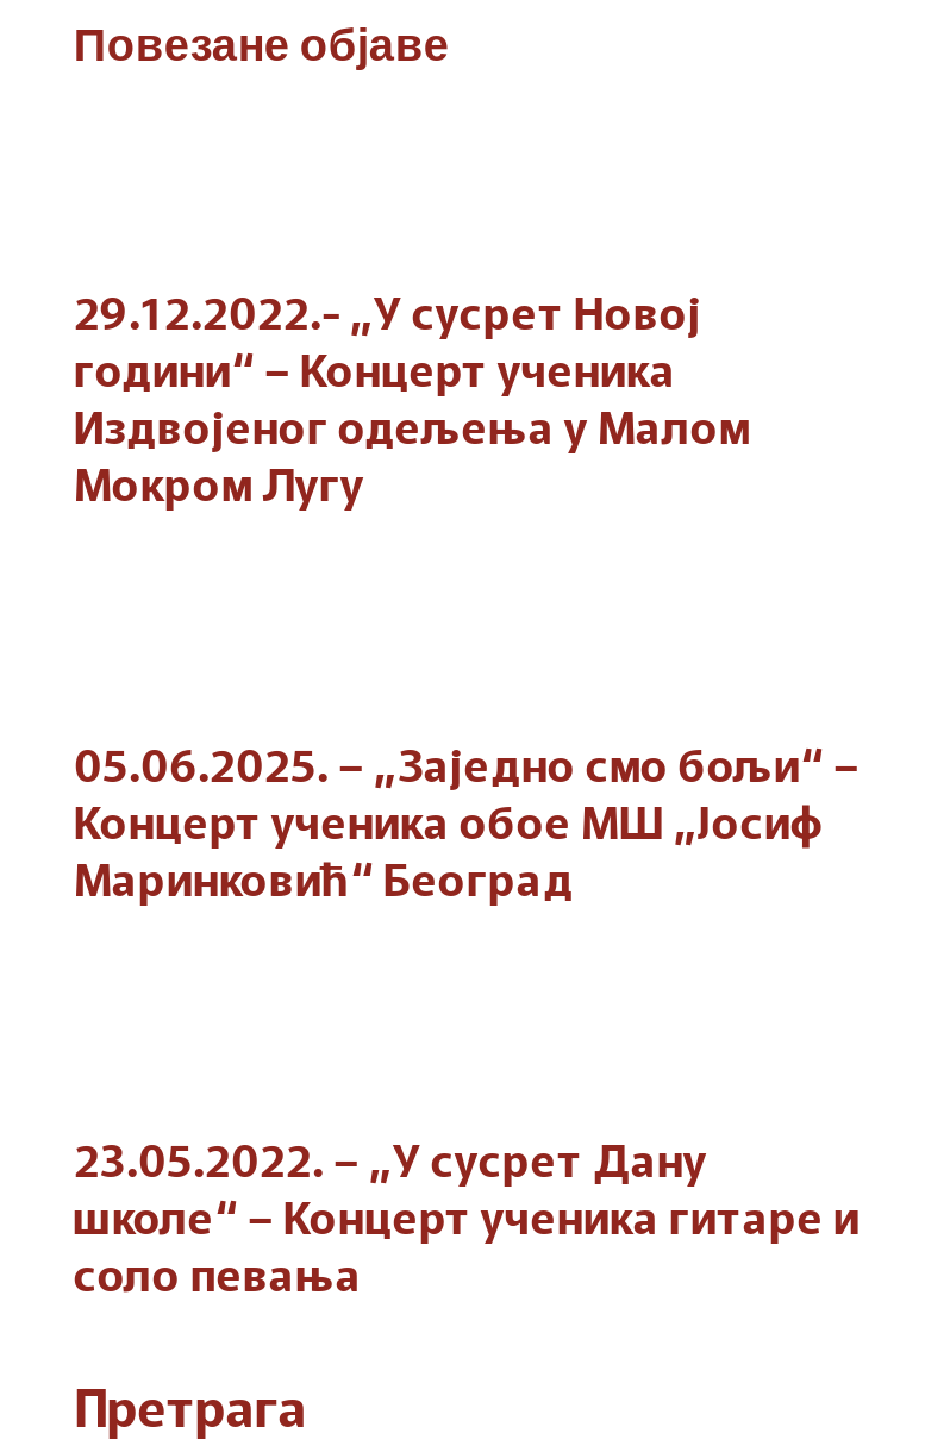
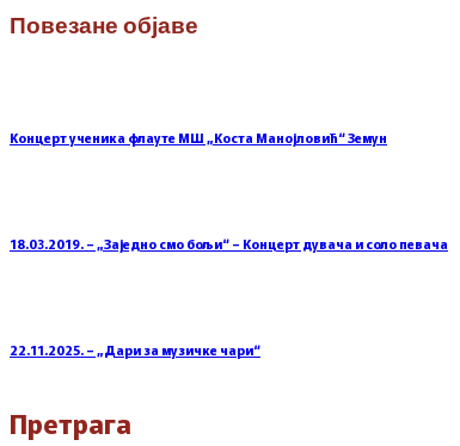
[73,277,750,513] 29.12.2022.- „У сусрет Новој | години“ – Концерт ученика | Издвојеног одељења у Малом | Мокром Лугу -> [10,129,387,147] Концерт ученика флауте МШ „Коста Манојловић“ Земун
[73,730,859,908] 05.06.2025. – „Заједно смо бољи“ – | Концерт ученика обое МШ „Јосиф | Маринковић“ Београд -> [10,235,448,253] 18.03.2019. – „Заједно смо бољи“ – Концерт дувача и соло певача
[73,1125,859,1303] 23.05.2022. – „У сусрет Дану | школе“ – Концерт ученика гитаре и | соло певања -> [10,341,260,359] 22.11.2025. – „Дари за музичке чари“

